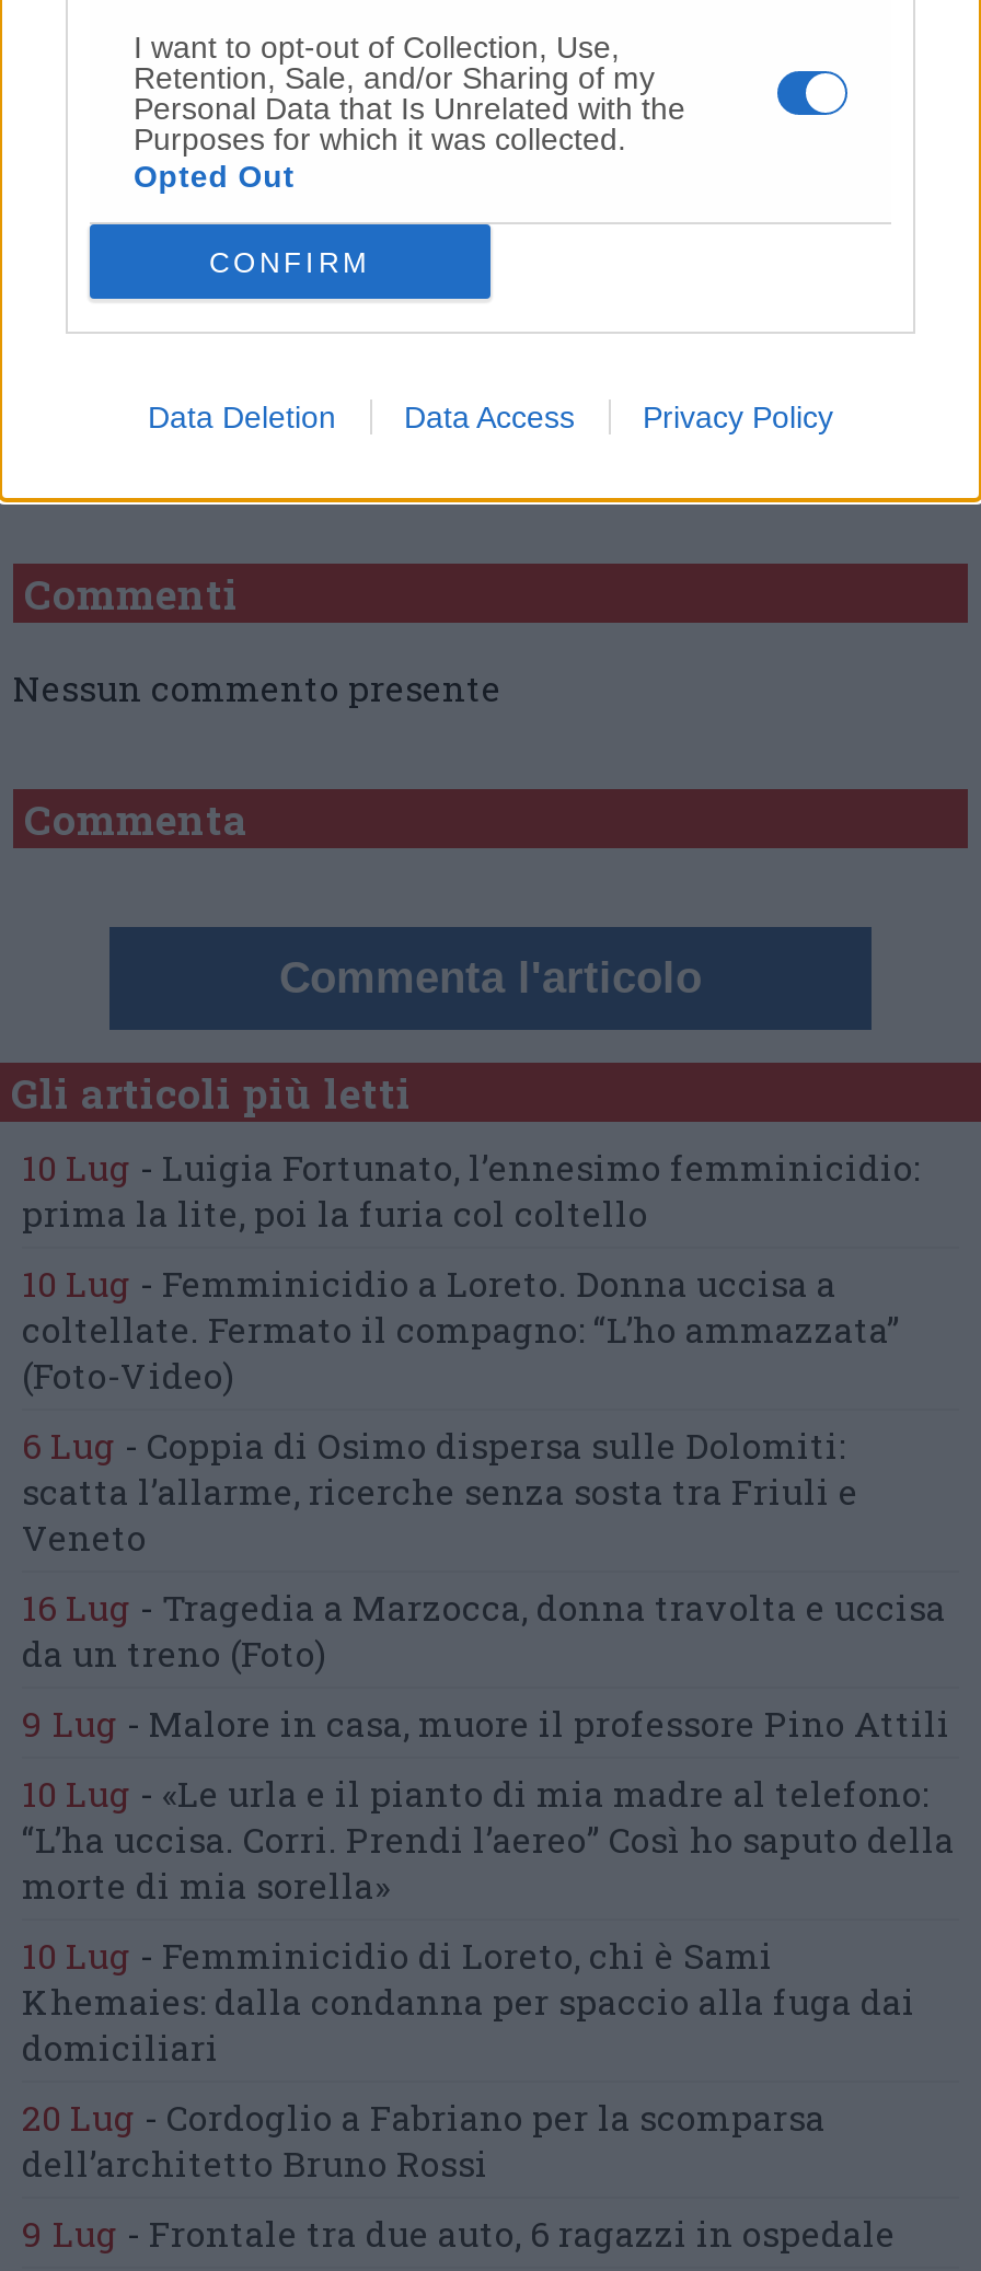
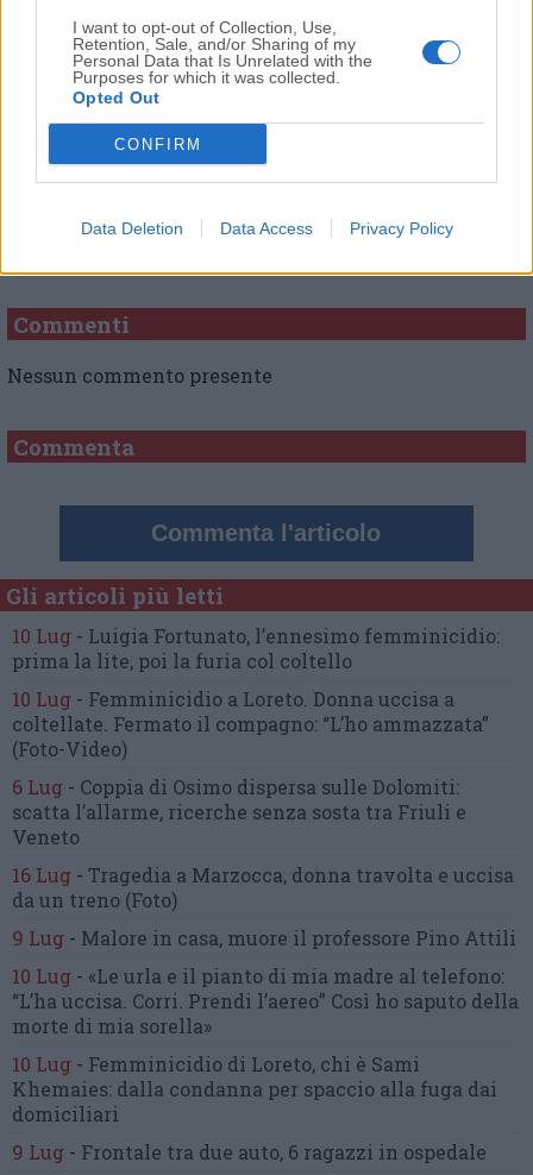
[22,2093,826,2185] 20 Lug - Cordoglio a Fabriano per la scomparsa | dell’architetto Bruno Rossi -> none

